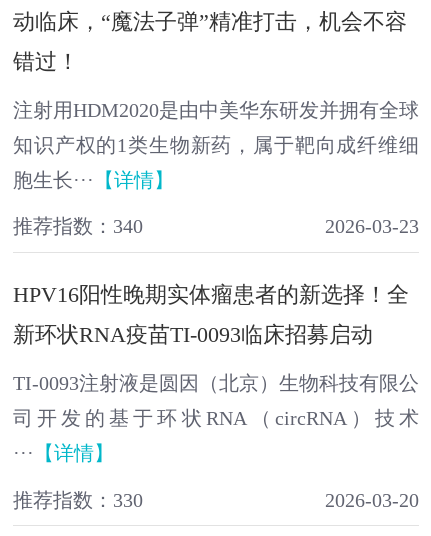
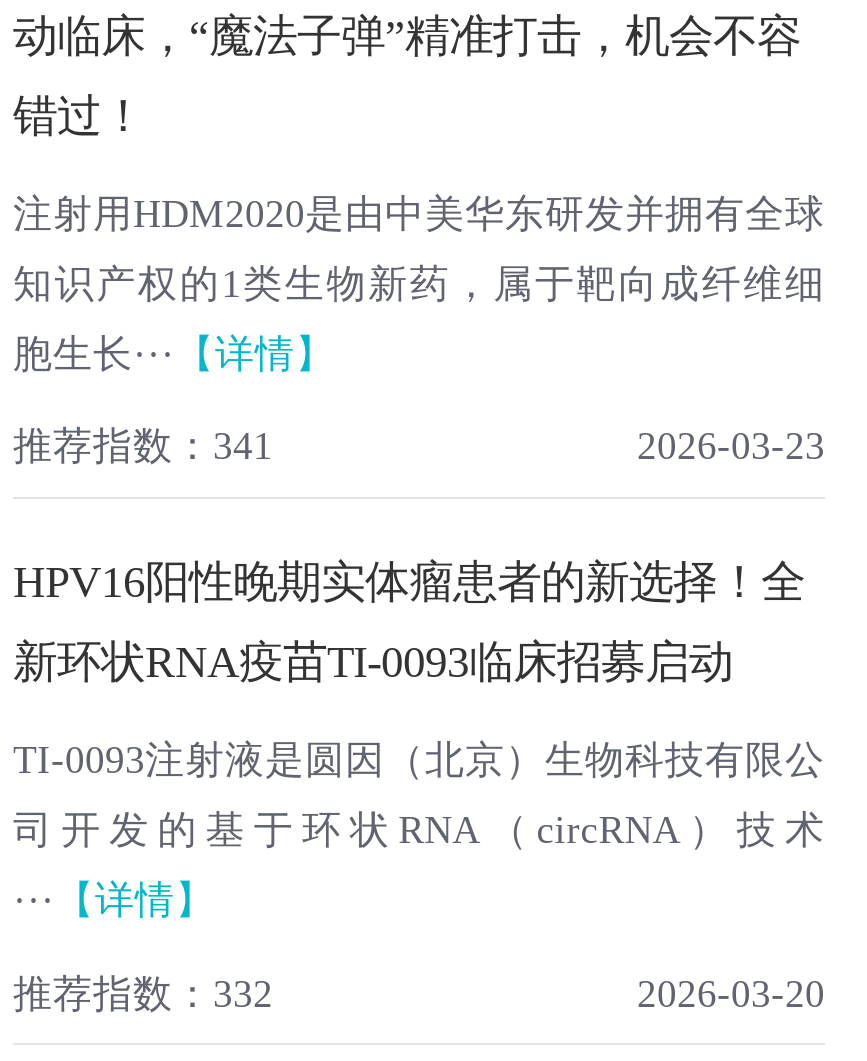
[13,216,143,237] 推荐指数：340 -> [13,426,273,468] 推荐指数：341
[13,489,143,510] 推荐指数：330 -> [13,972,273,1014] 推荐指数：332

